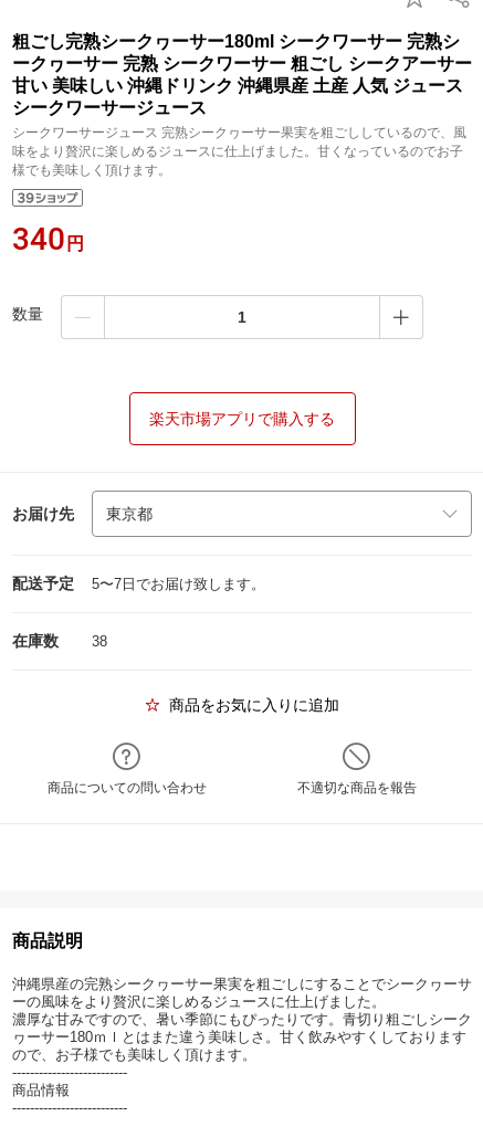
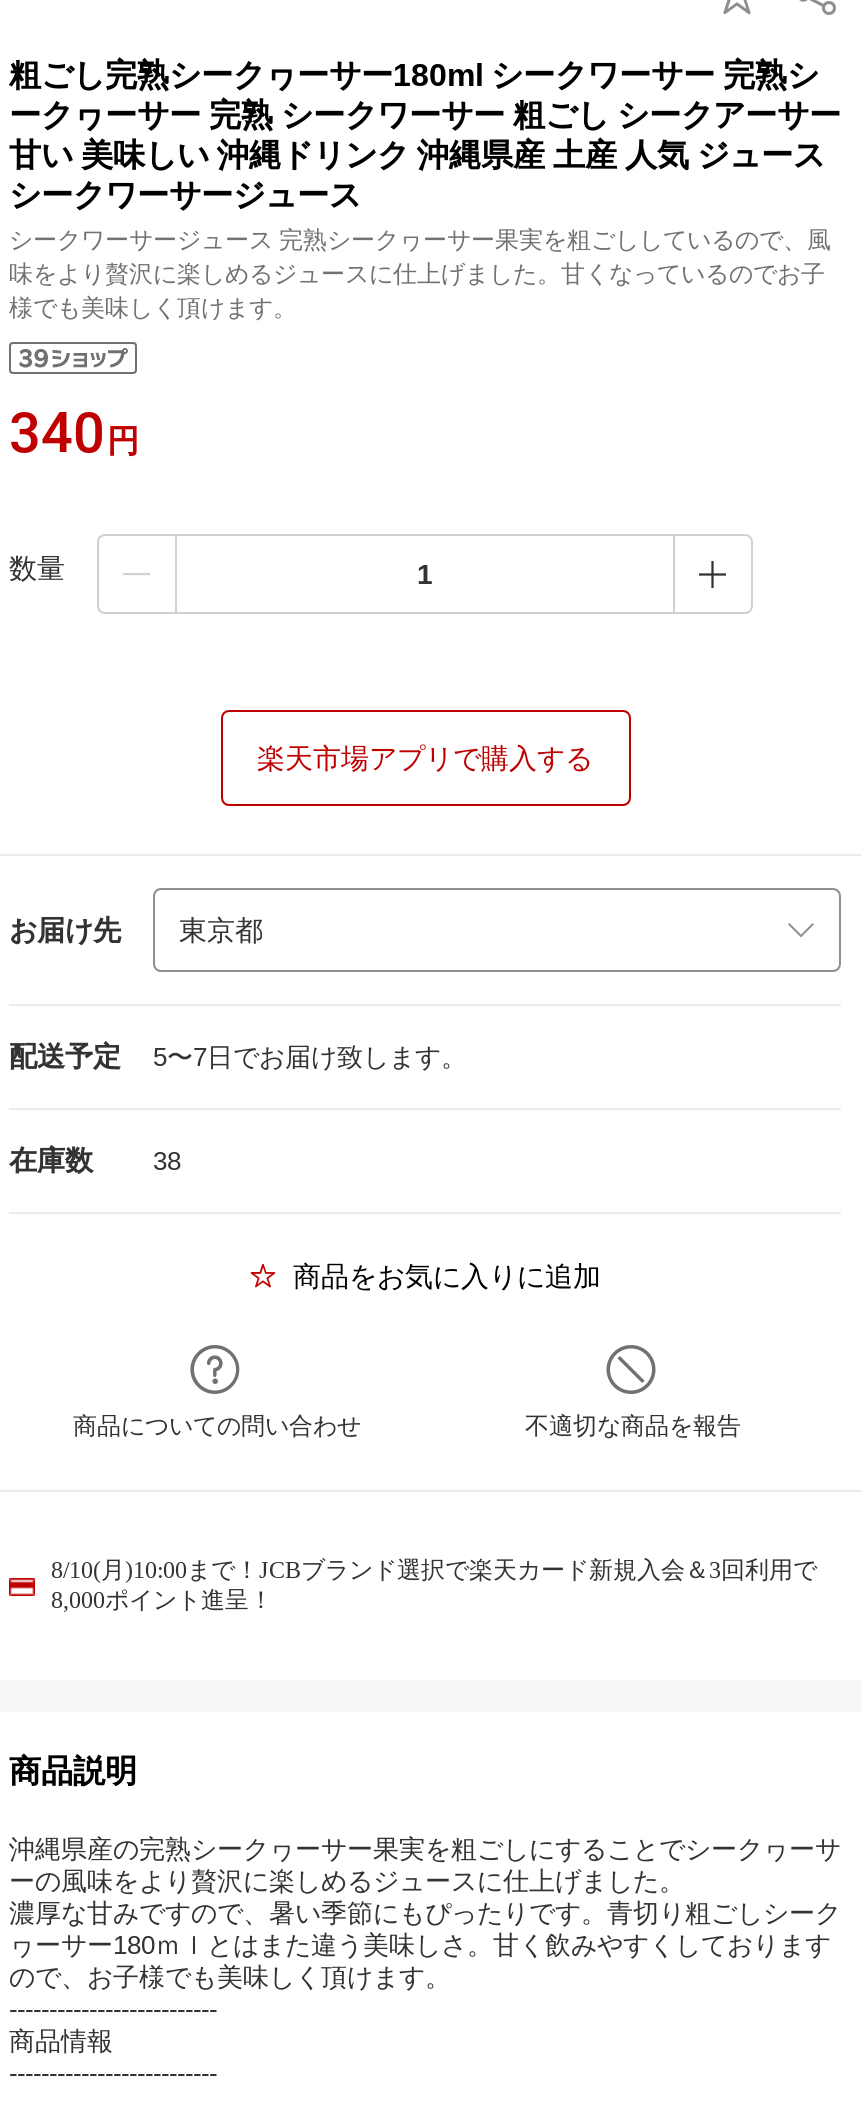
none -> [51,1556,817,1614] 8/10(月)10:00まで！JCBブランド選択で楽天カード新規入会＆3回利用で | 8,000ポイント進呈！

